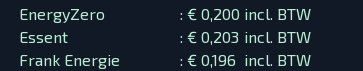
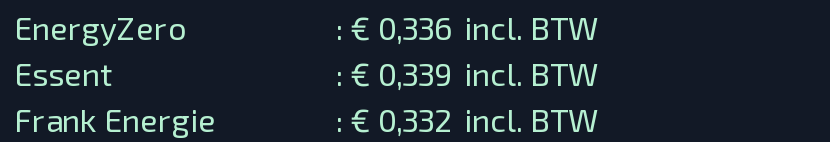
[180,4,311,23] : € 0,200 incl. BTW -> [336,7,598,45] : € 0,336 incl. BTW
[180,27,311,46] : € 0,203 incl. BTW -> [336,53,598,91] : € 0,339 incl. BTW
[180,50,311,69] : € 0,196 incl. BTW -> [336,99,598,137] : € 0,332 incl. BTW

